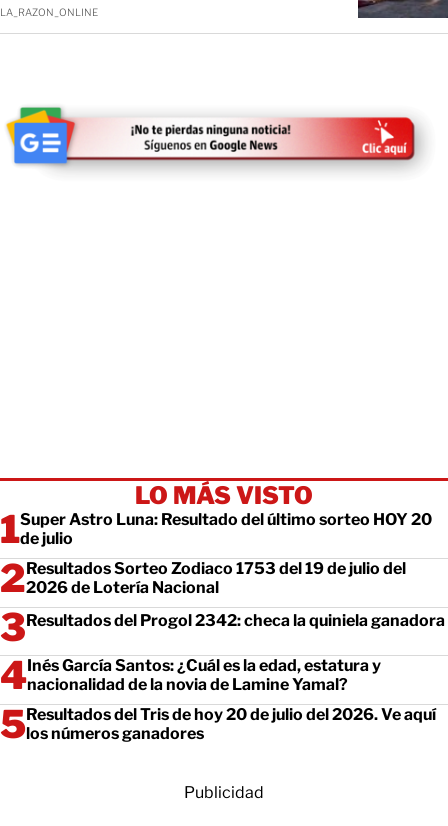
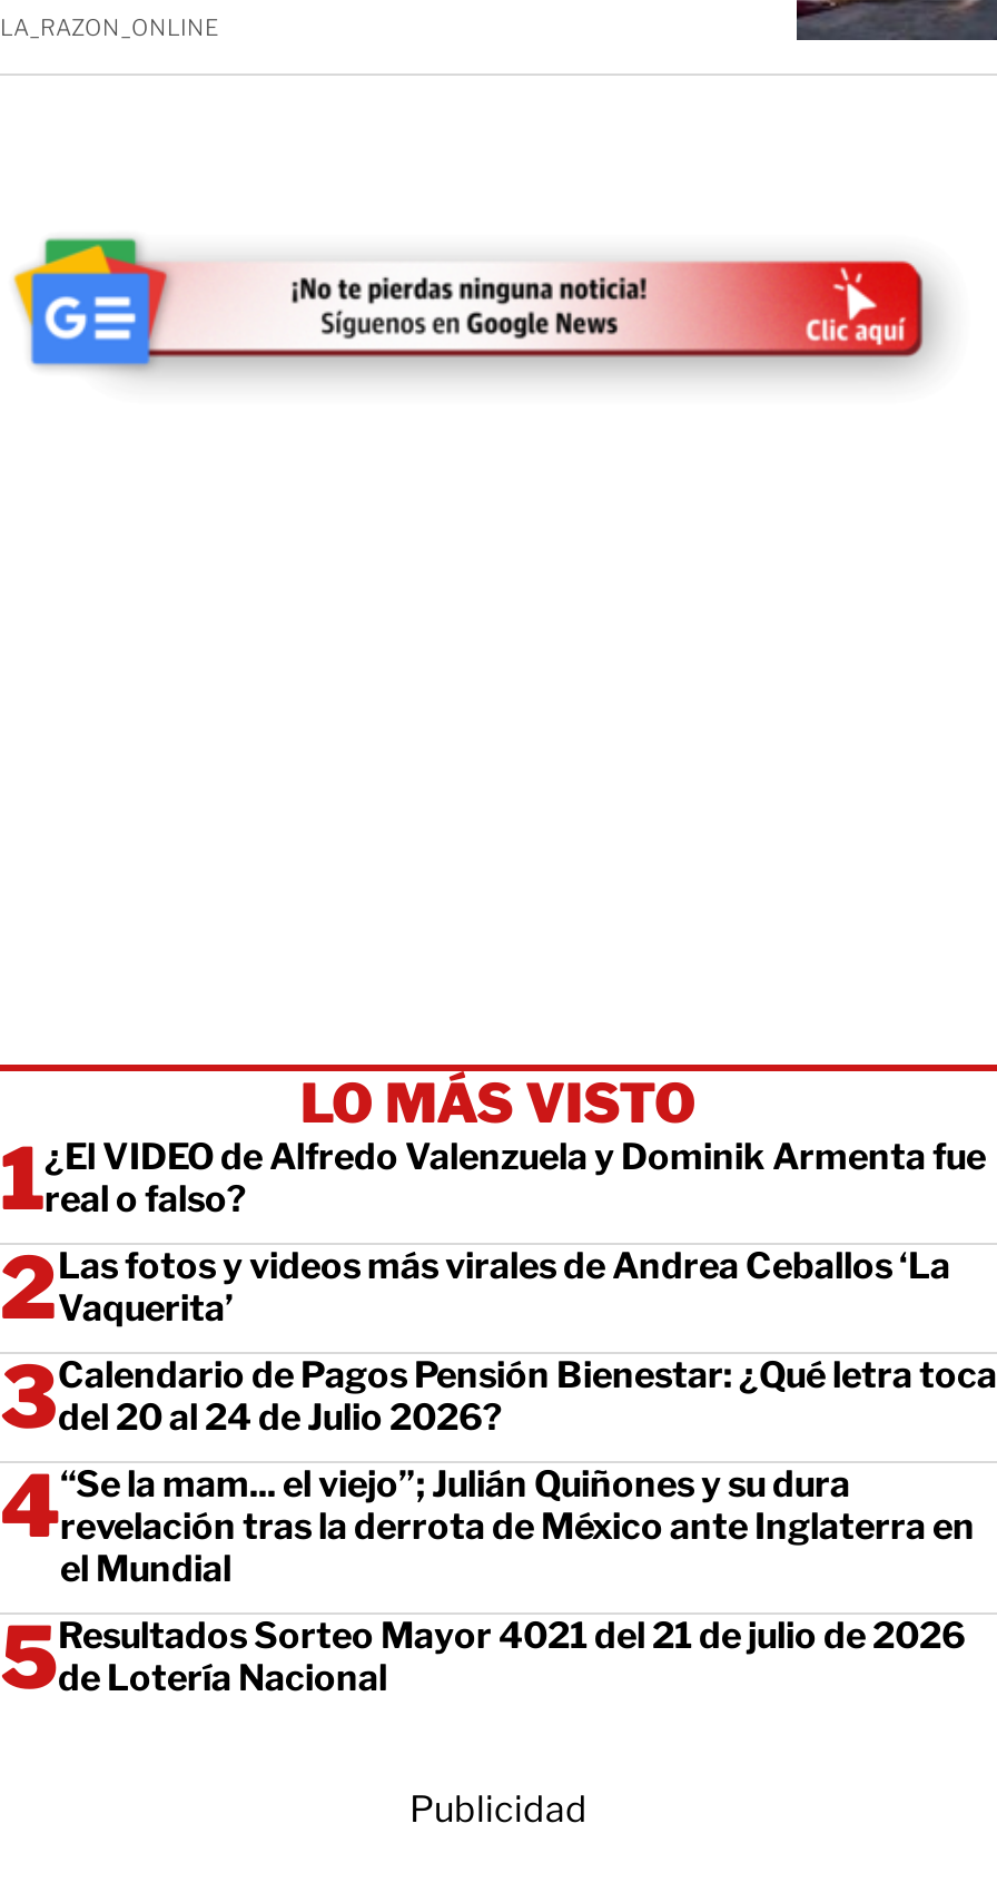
[20,510,432,548] Super Astro Luna: Resultado del último sorteo HOY 20 | de julio -> [45,1135,986,1220] ¿El VIDEO de Alfredo Valenzuela y Dominik Armenta fue | real o falso?
[26,559,406,597] Resultados Sorteo Zodiaco 1753 del 19 de julio del | 2026 de Lotería Nacional -> [58,1245,950,1329] Las fotos y videos más virales de Andrea Ceballos ‘La | Vaquerita’
[26,611,445,630] Resultados del Progol 2342: checa la quiniela ganadora -> [58,1354,997,1438] Calendario de Pagos Pensión Bienestar: ¿Qué letra toca | del 20 al 24 de Julio 2026?
[27,656,381,694] Inés García Santos: ¿Cuál es la edad, estatura y | nacionalidad de la novia de Lamine Yamal? -> [60,1463,975,1590] “Se la mam... el viejo”; Julián Quiñones y su dura | revelación tras la derrota de México ante Inglaterra en | el Mundial
[26,705,436,743] Resultados del Tris de hoy 20 de julio del 2026. Ve aquí | los números ganadores -> [58,1614,966,1699] Resultados Sorteo Mayor 4021 del 21 de julio de 2026 | de Lotería Nacional

